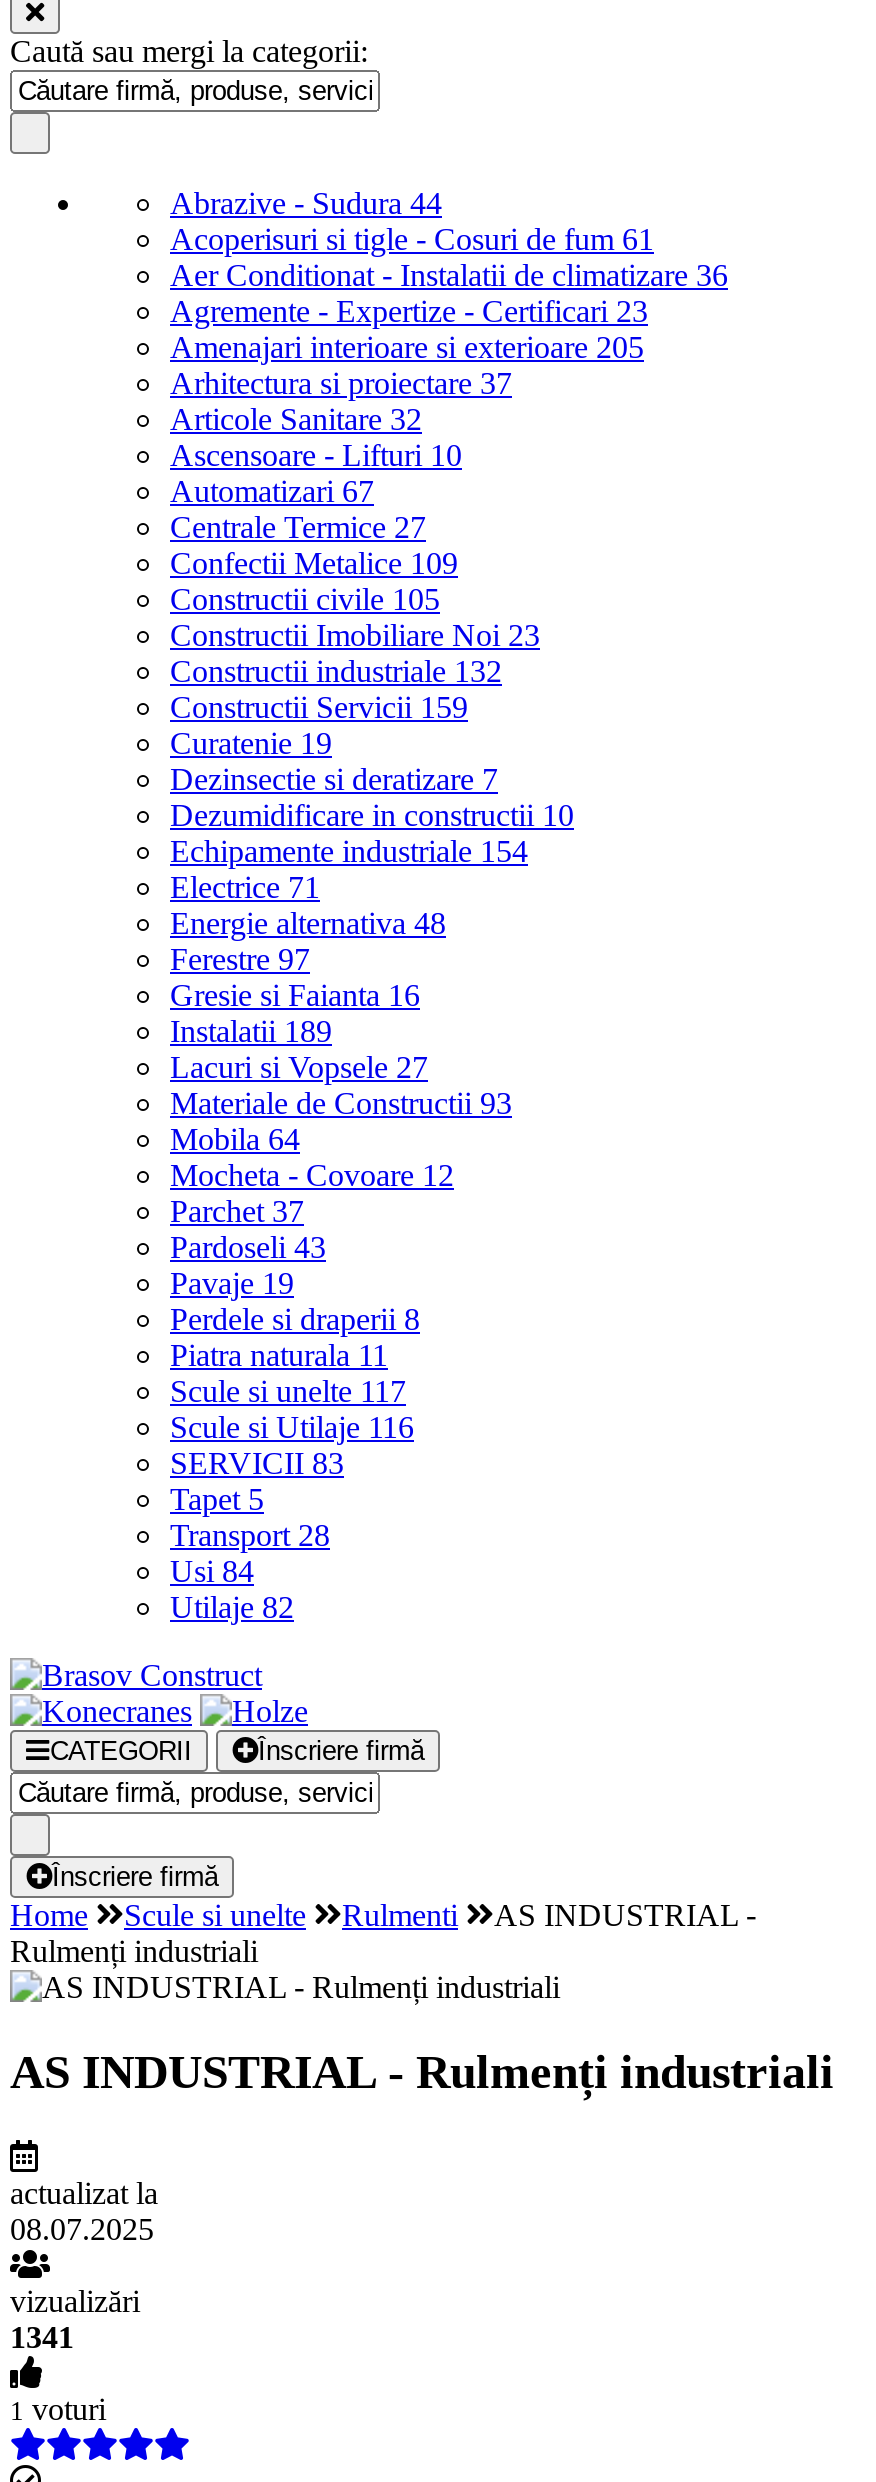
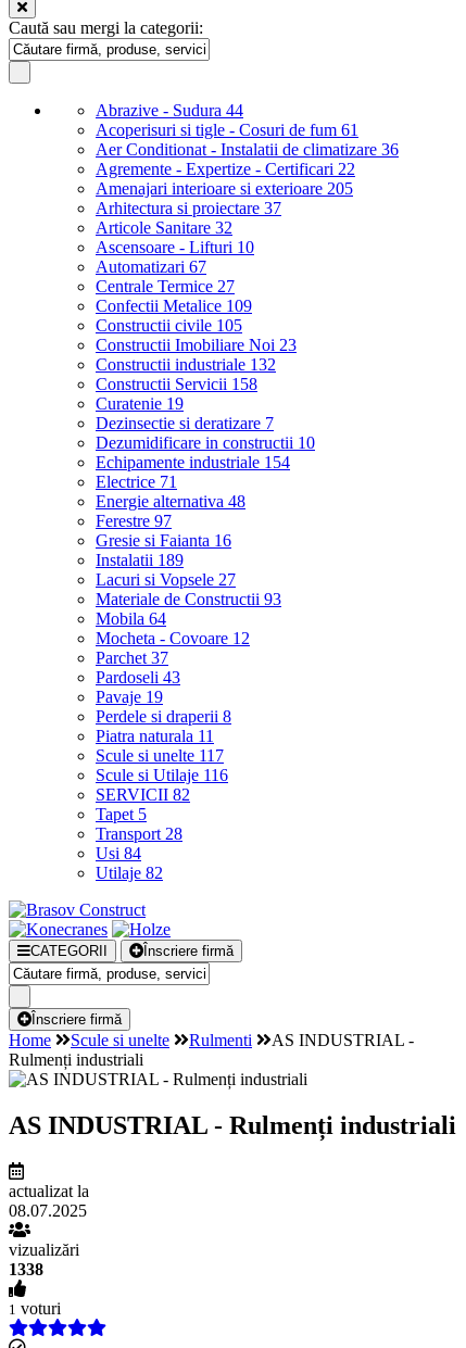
[170,294,648,328] Agremente - Expertize - Certificari 23 -> [96,160,355,178] Agremente - Expertize - Certificari 22
[170,690,468,724] Constructii Servicii 159 -> [96,375,257,393] Constructii Servicii 158
[170,1446,344,1480] SERVICII 83 -> [96,785,190,804] SERVICII 82
[10,2320,74,2354] 1341 -> [9,1260,43,1278] 1338

